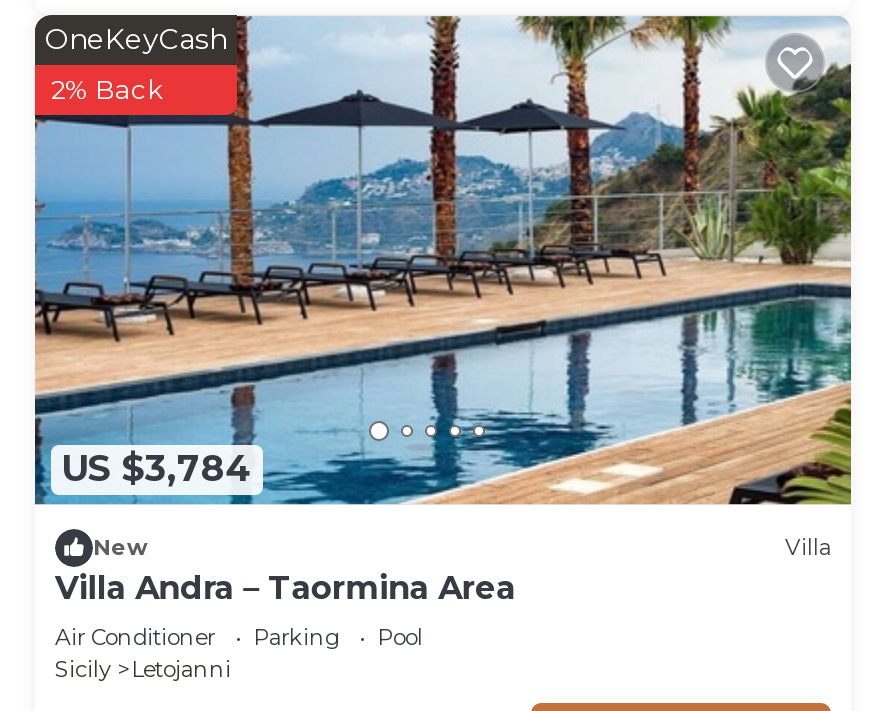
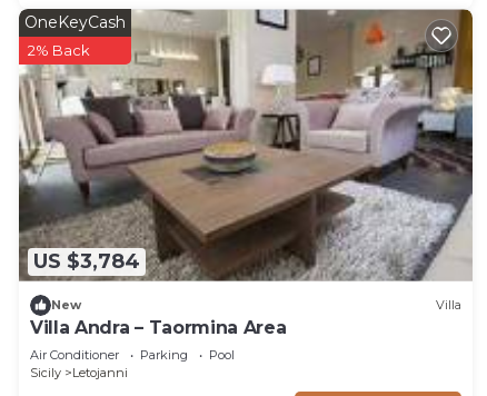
[33,15,853,507] [image] -> [18,9,474,283] [image]

